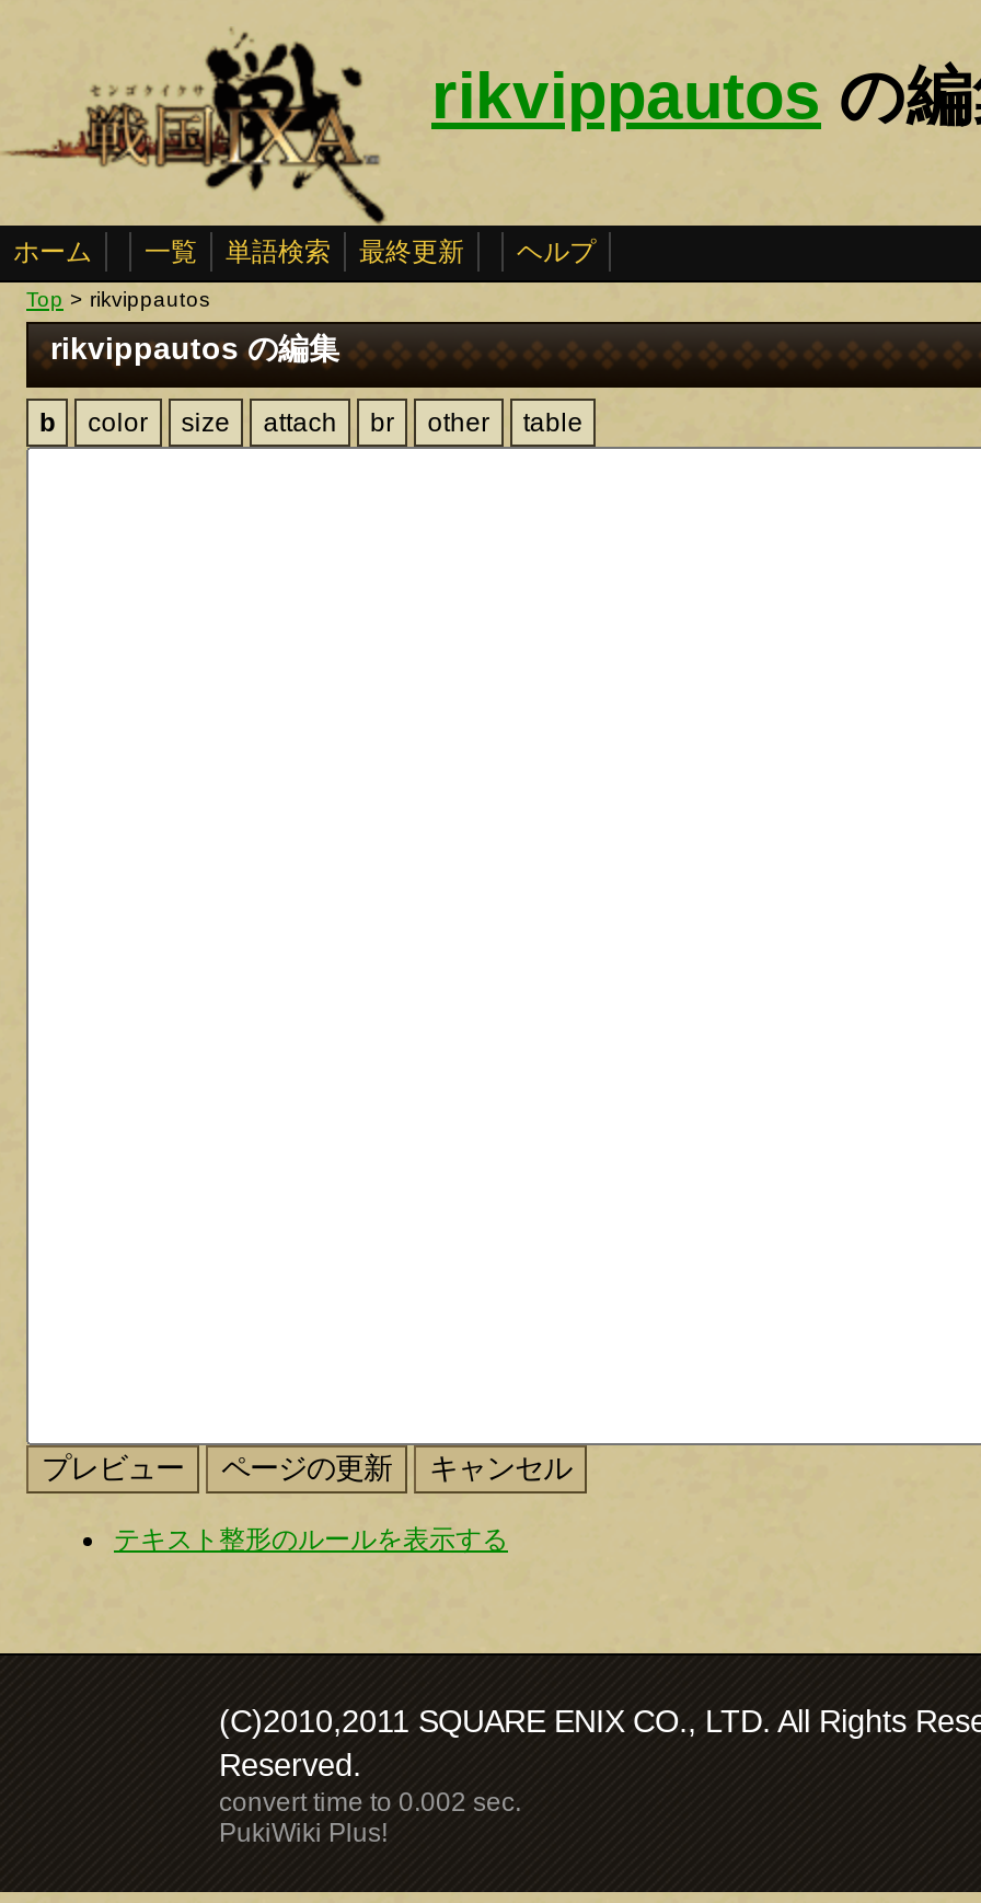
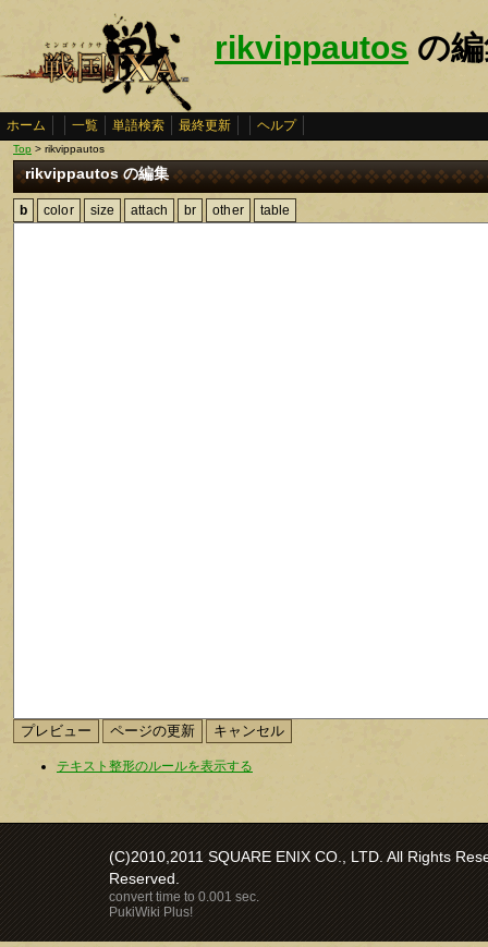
[219,1787,521,1818] convert time to 0.002 sec. -> [109,889,259,904] convert time to 0.001 sec.

